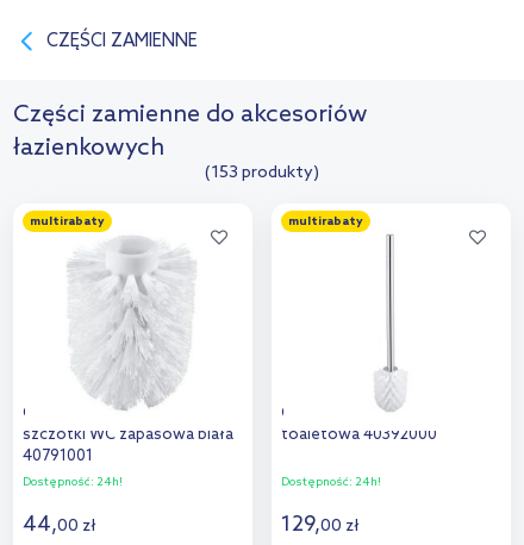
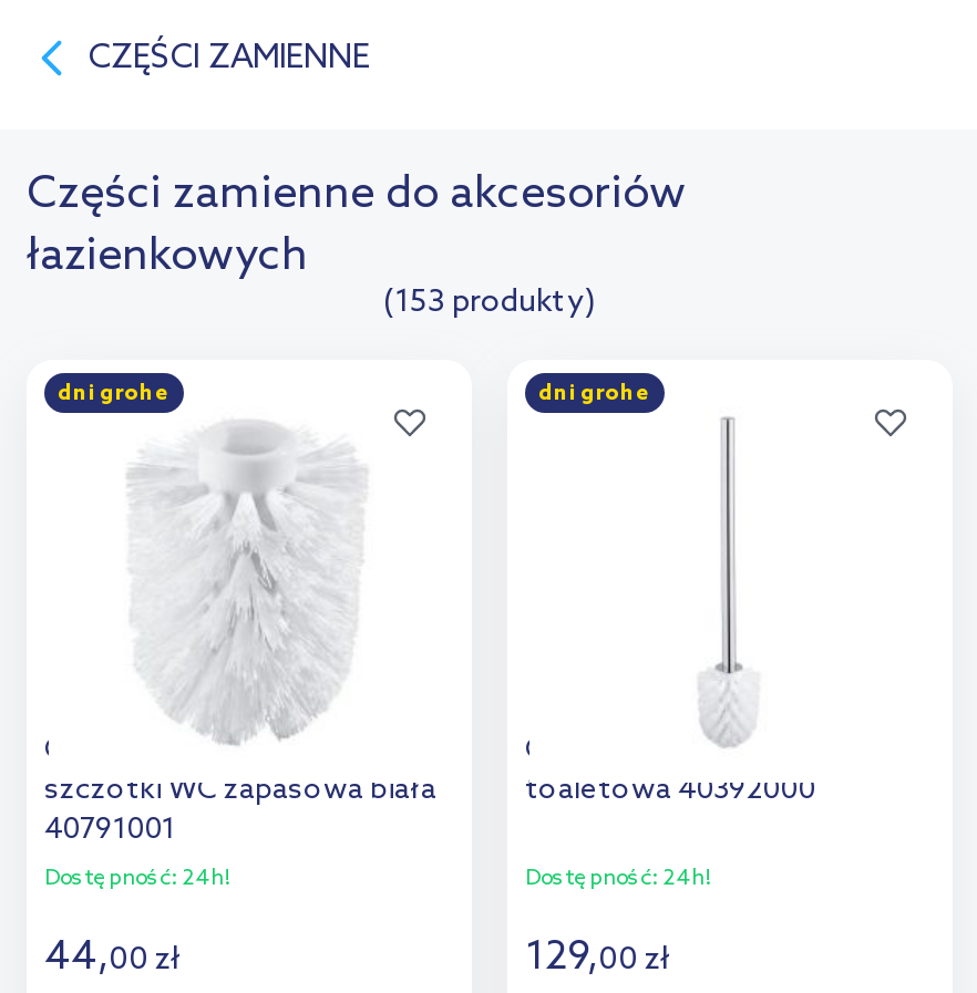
[30,214,105,229] multirabaty -> [58,380,171,406] dni grohe
[288,214,363,229] multirabaty -> [538,380,651,406] dni grohe

